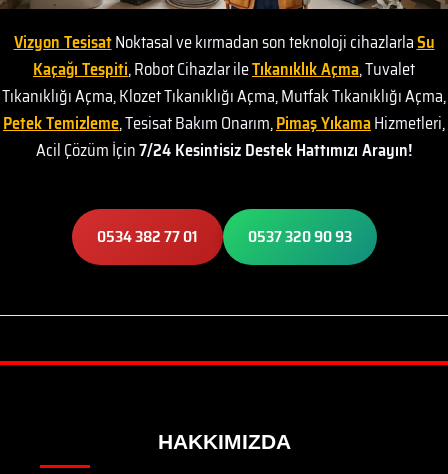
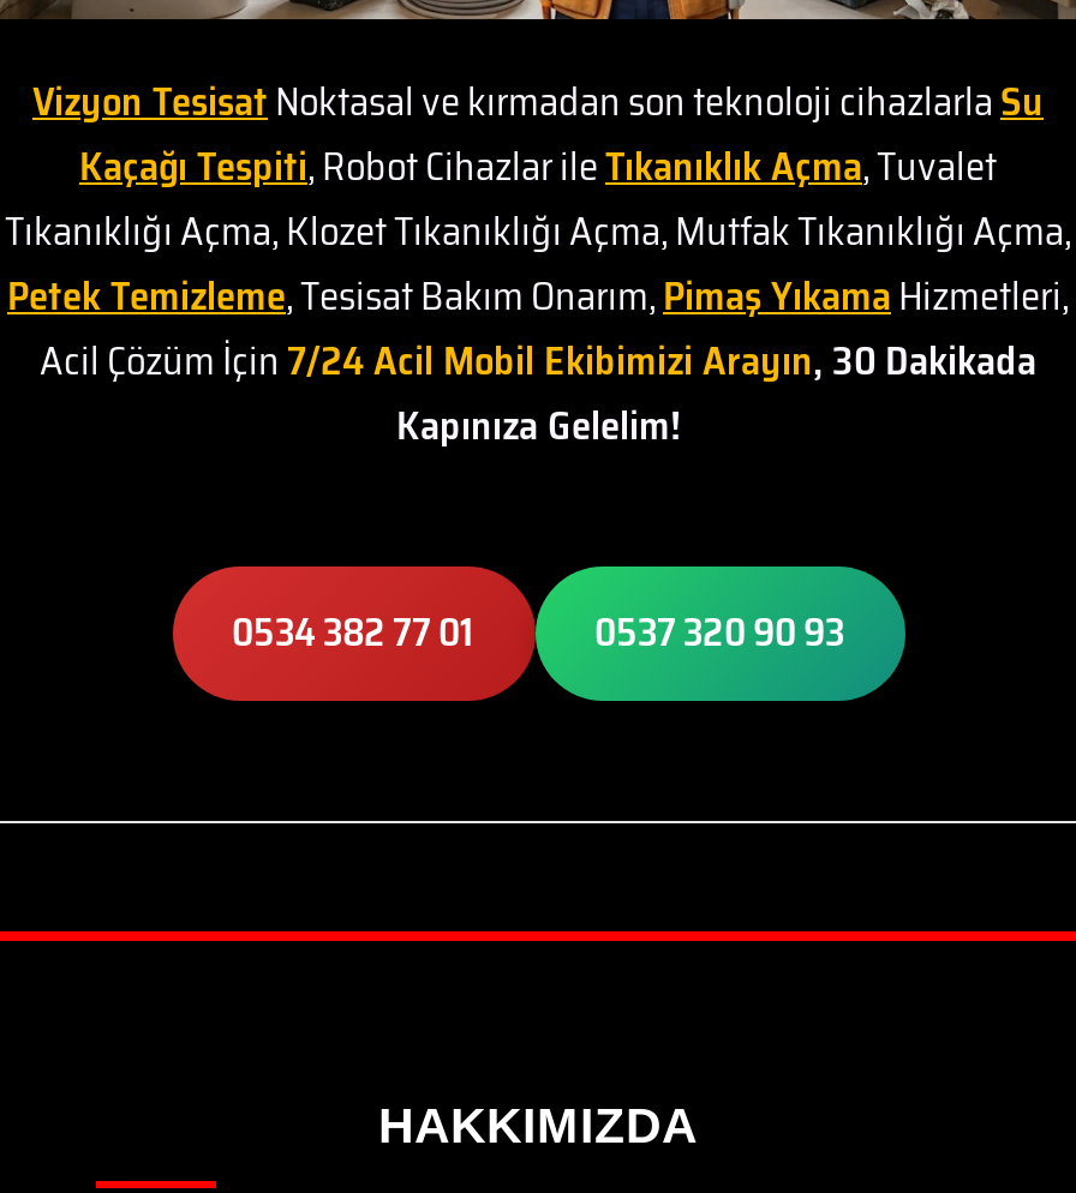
[36,137,412,163] Acil Çözüm İçin7/24 Kesintisiz Destek Hattımızı Arayın! -> [40,330,1036,457] Acil Çözüm İçin 7/24 Acil Mobil Ekibimizi Arayın, 30 Dakikada | Kapınıza Gelelim!

